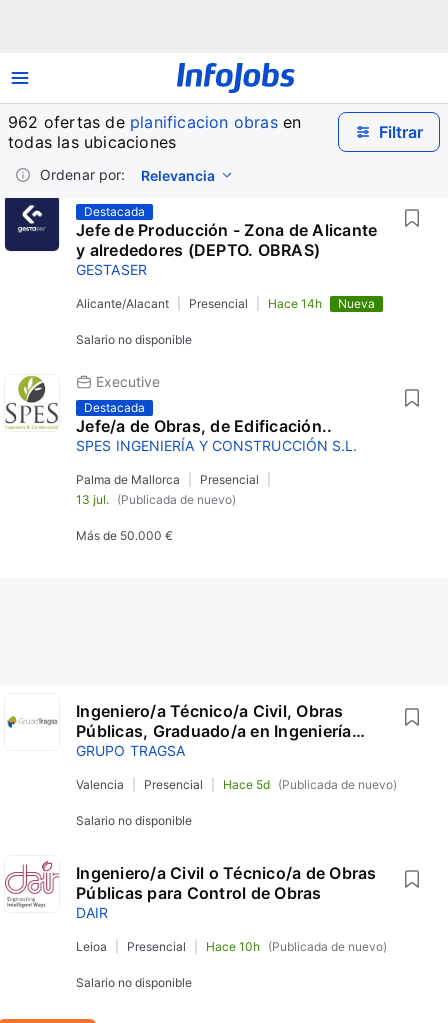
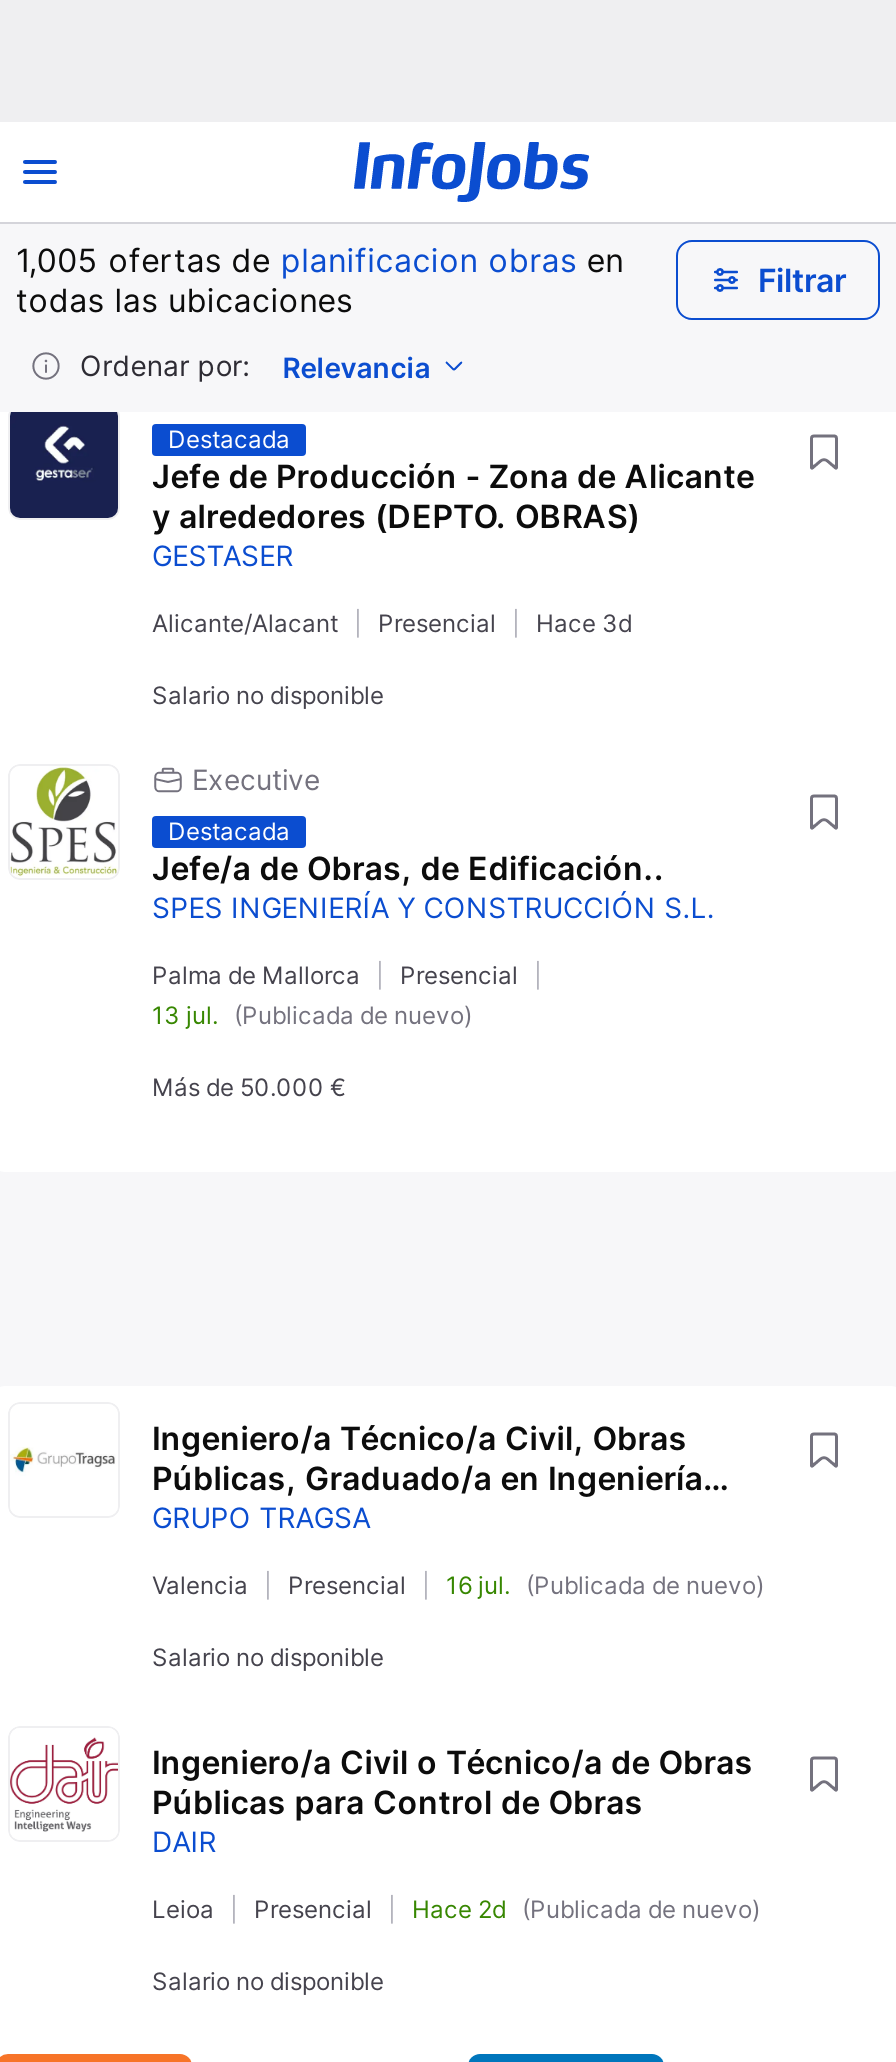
[8,112,301,132] 962 ofertas de planificacion obras en -> [16,240,624,280] 1,005 ofertas de planificacion obras en
[268,296,375,311] Hace 14h | Nueva -> [536,608,632,638] Hace 3d
[223,777,397,792] Hace 5d (Publicada de nuevo) -> [446,1570,764,1600] 16 jul. (Publicada de nuevo)
[206,939,387,954] Hace 10h (Publicada de nuevo) -> [412,1894,760,1924] Hace 2d (Publicada de nuevo)

